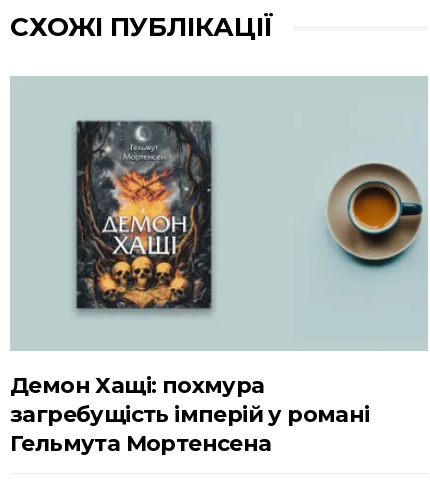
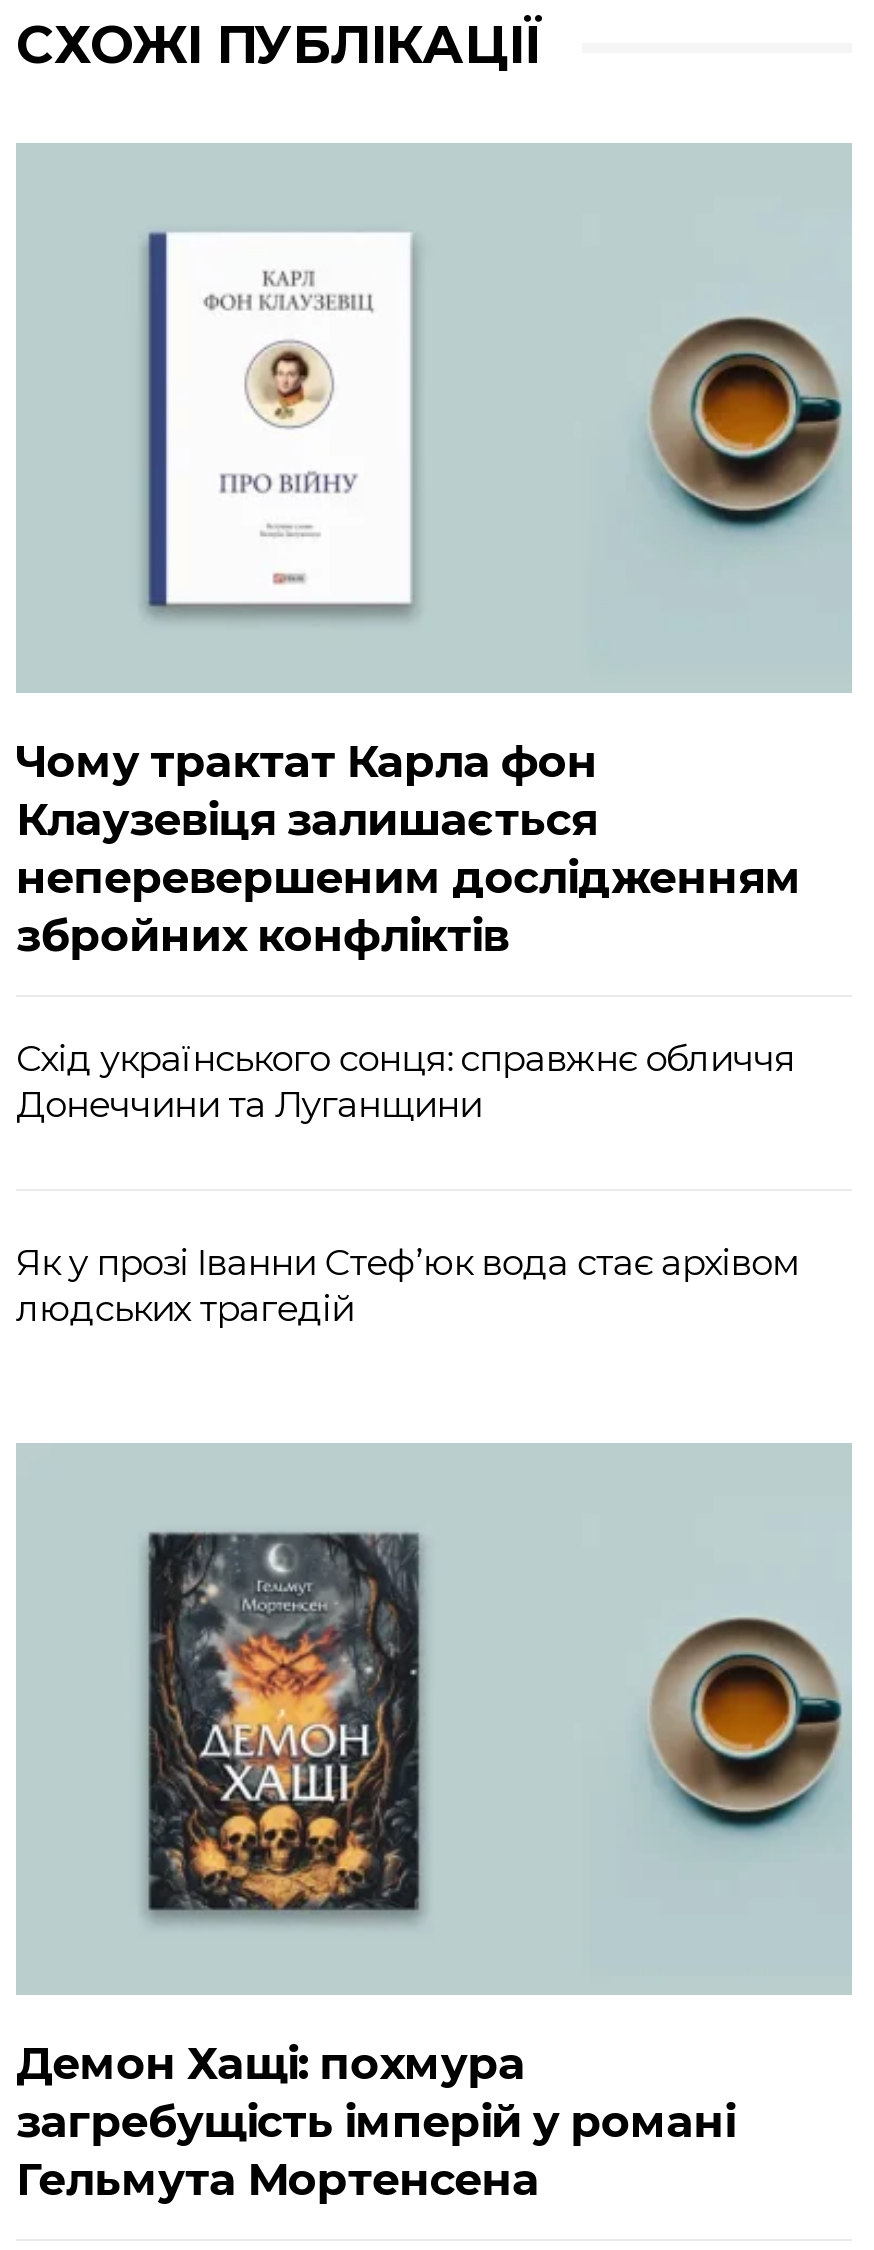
none -> [16,736,802,1128] Чому трактат Карла фон | Клаузевіця залишається | неперевершеним дослідженням | збройних конфліктів | Схід українського сонця: справжнє обличчя | Донеччини та Луганщини
none -> [16,1242,798,1332] Як у прозі Іванни Стеф’юк вода стає архівом | людських трагедій
none -> [148,231,420,609] [image]

